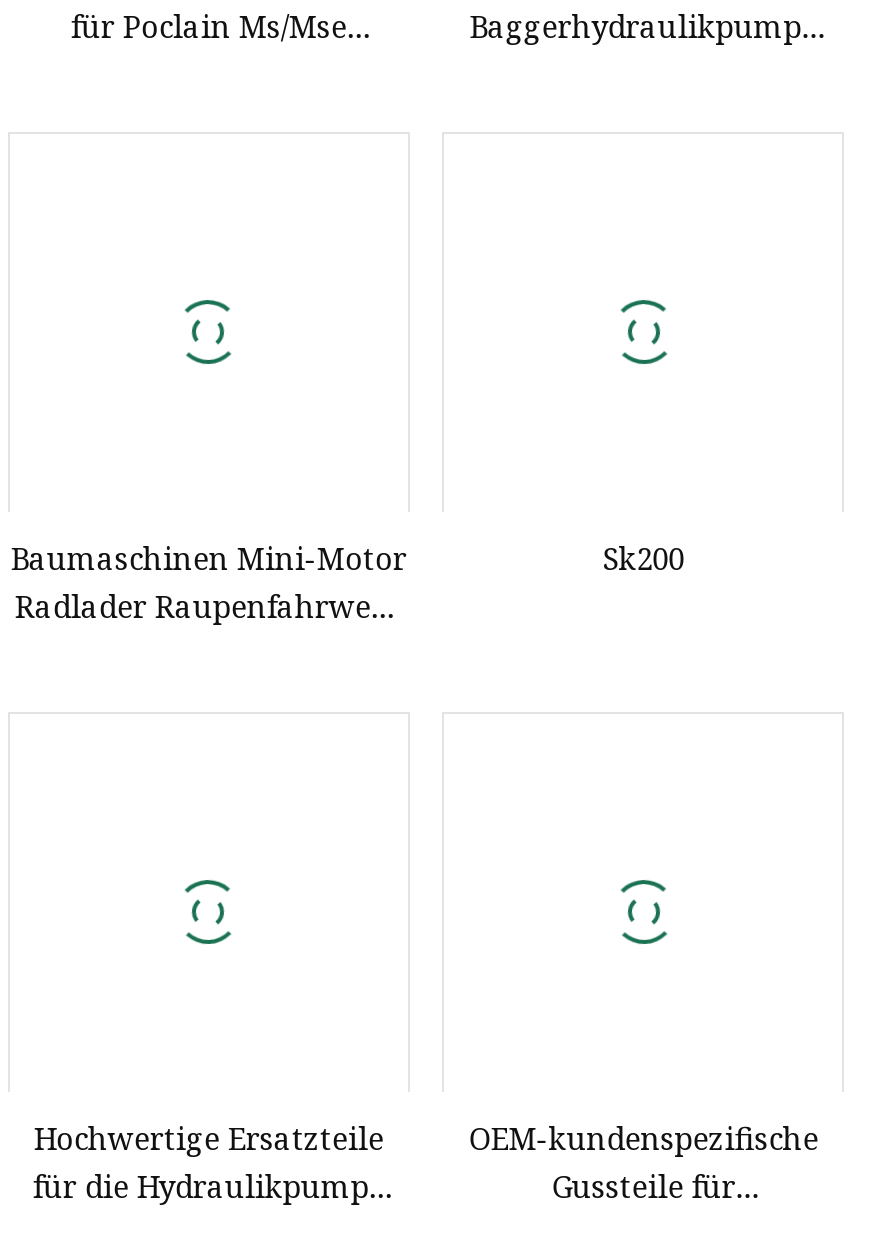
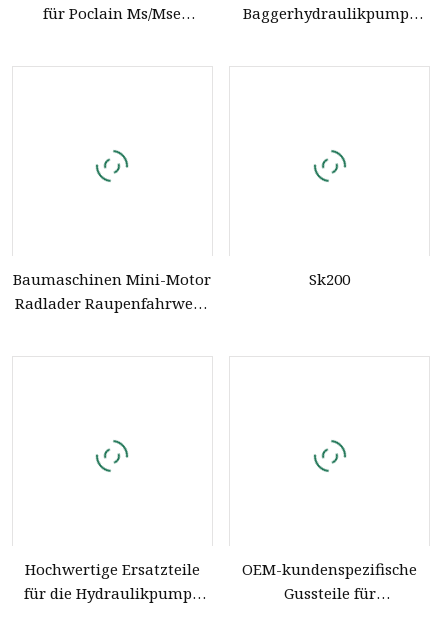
[174,298,242,366] [image] -> [94,149,130,183] [image]
[610,298,678,366] [image] -> [312,149,348,183] [image]
[174,878,242,946] [image] -> [94,439,130,473] [image]
[610,878,678,946] [image] -> [312,439,348,473] [image]

